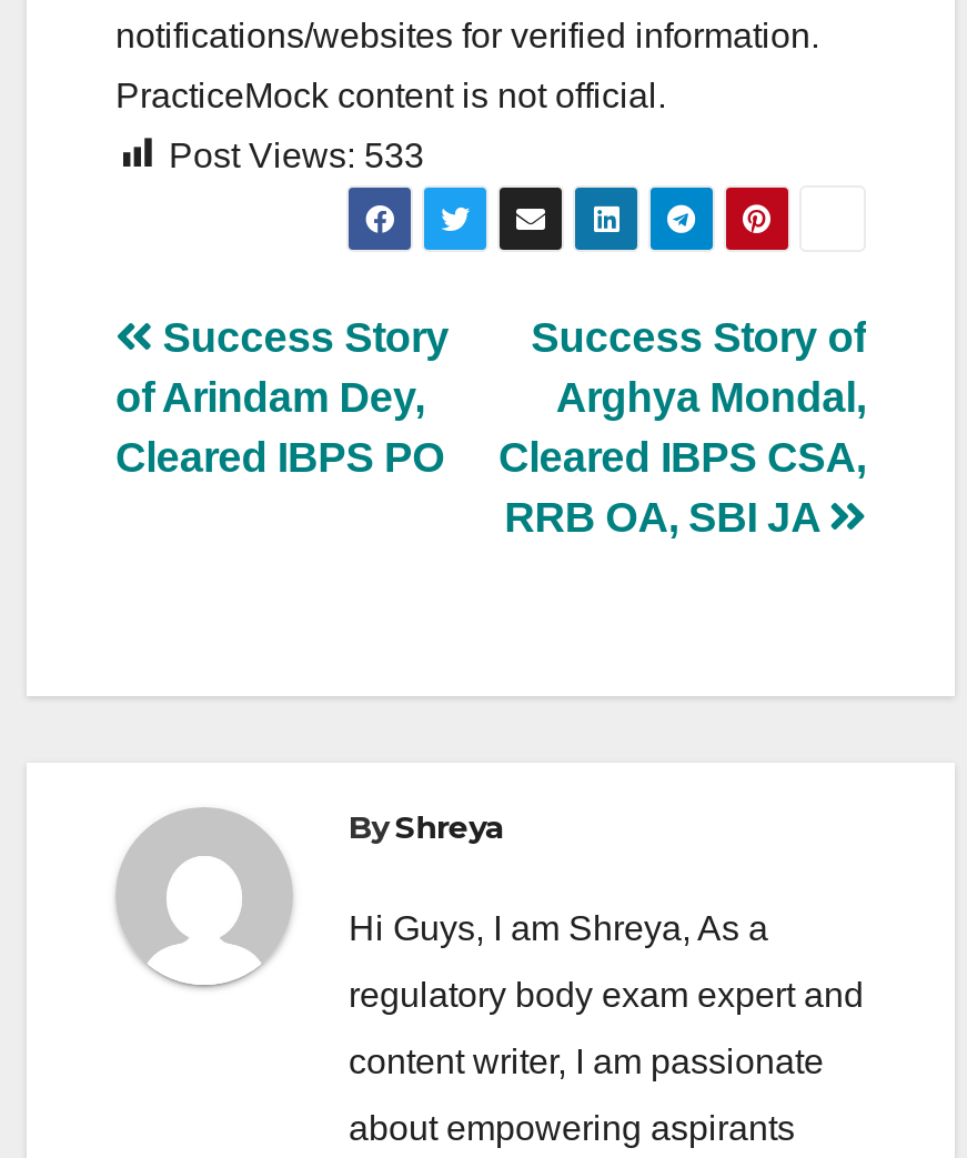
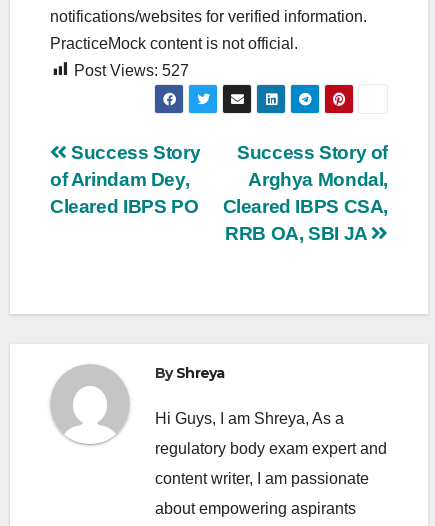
[169,136,424,173] Post Views: 533 -> [74,62,189,79] Post Views: 527

